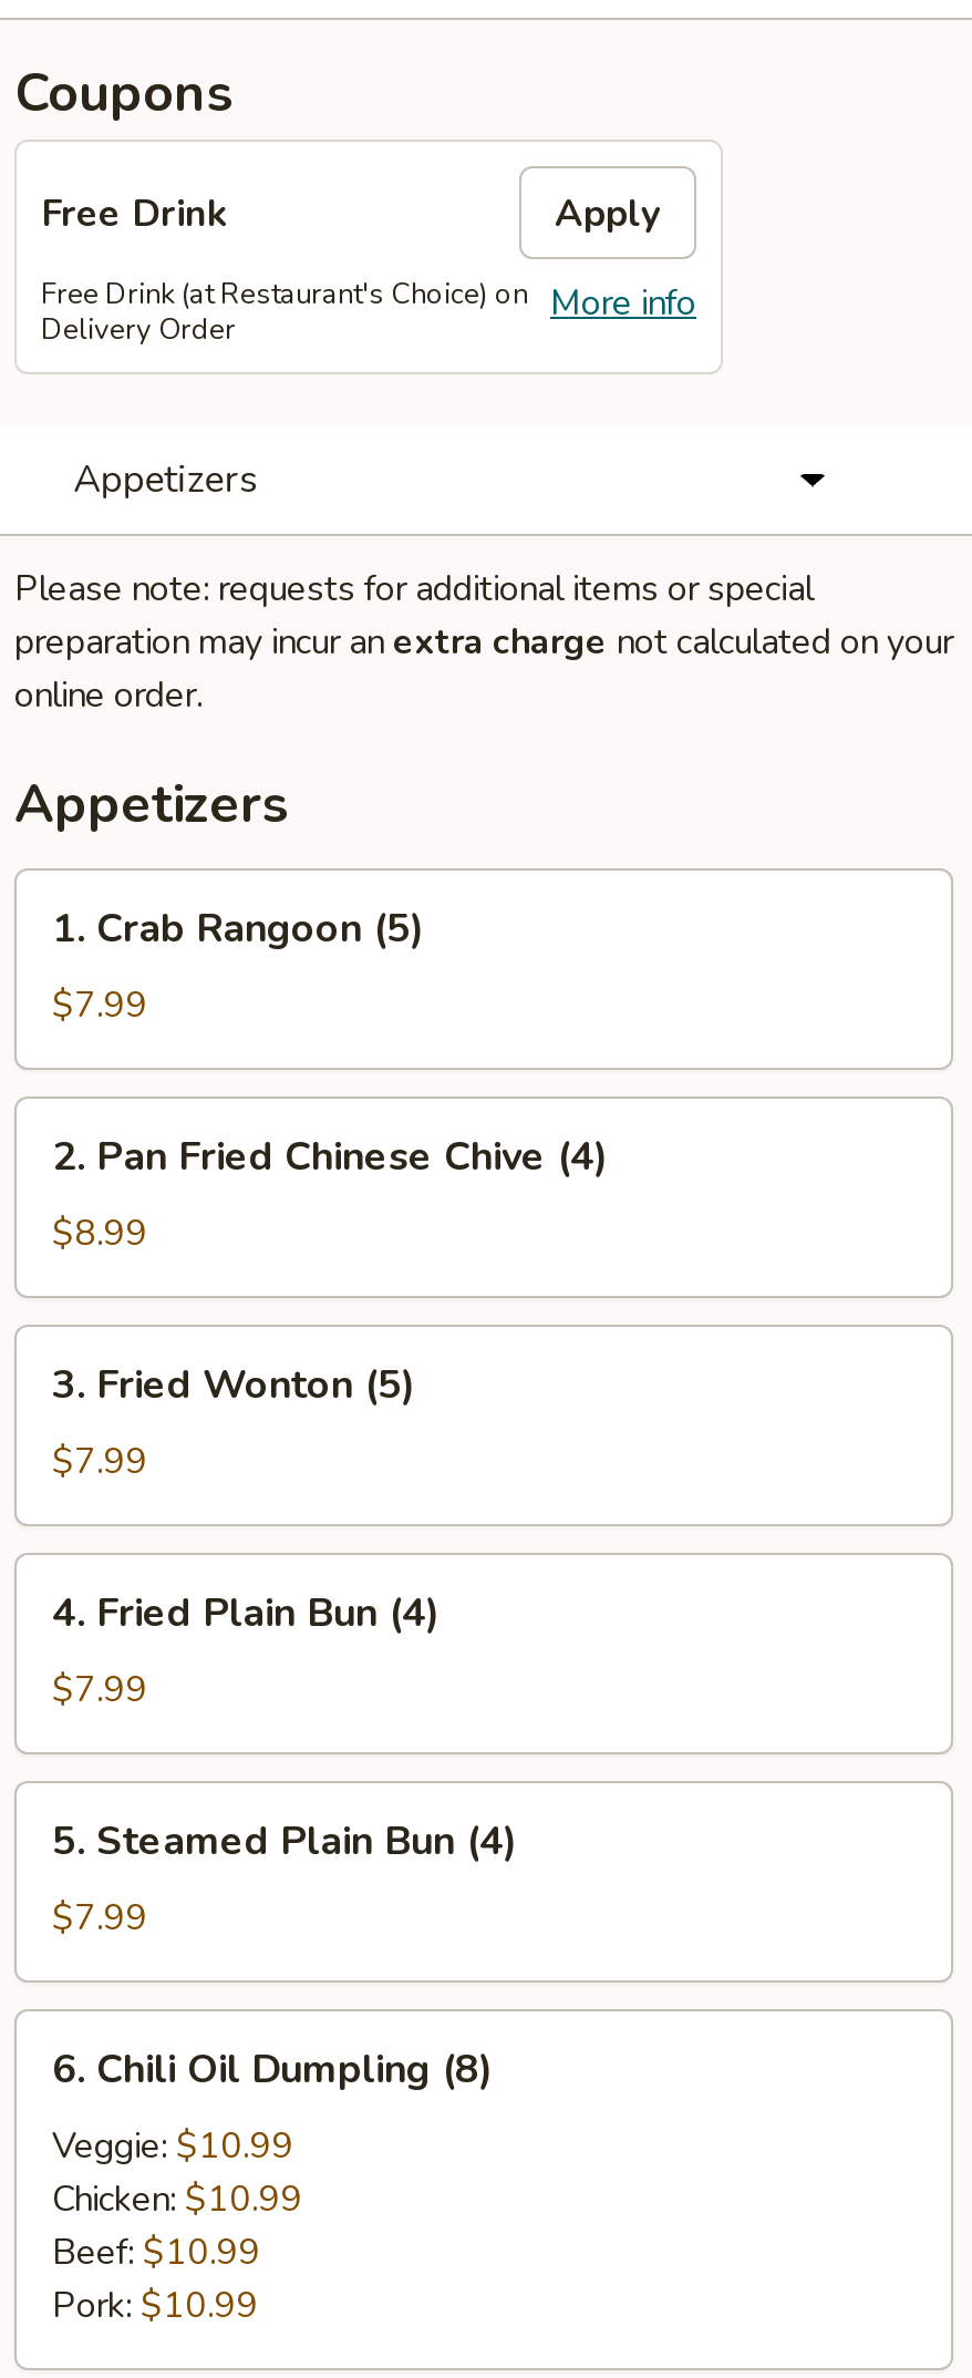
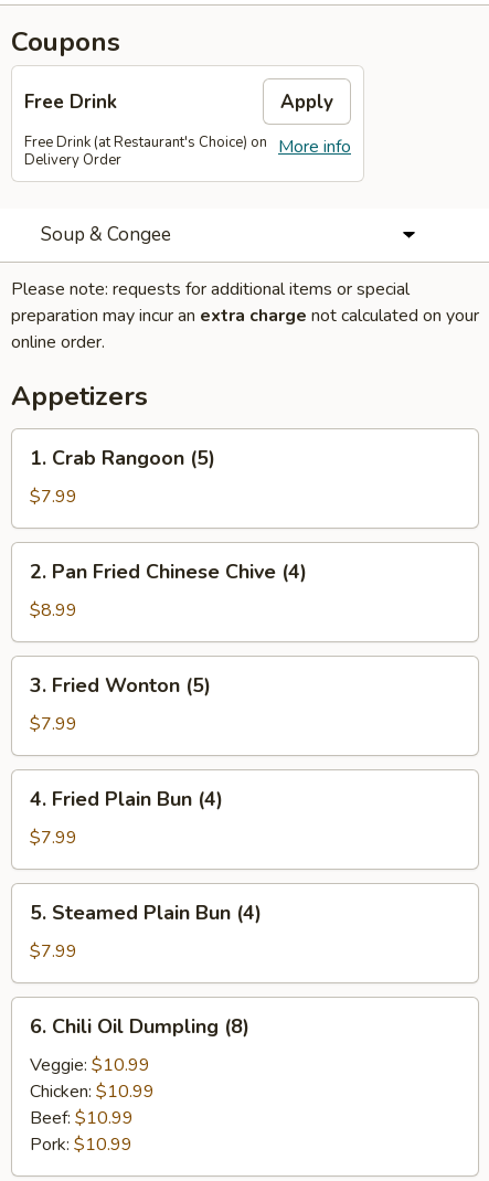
[73,454,257,505] Appetizers -> [40,222,171,247] Soup & Congee

